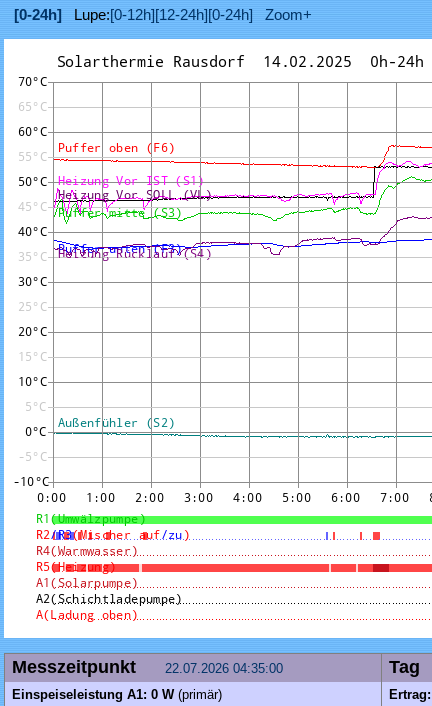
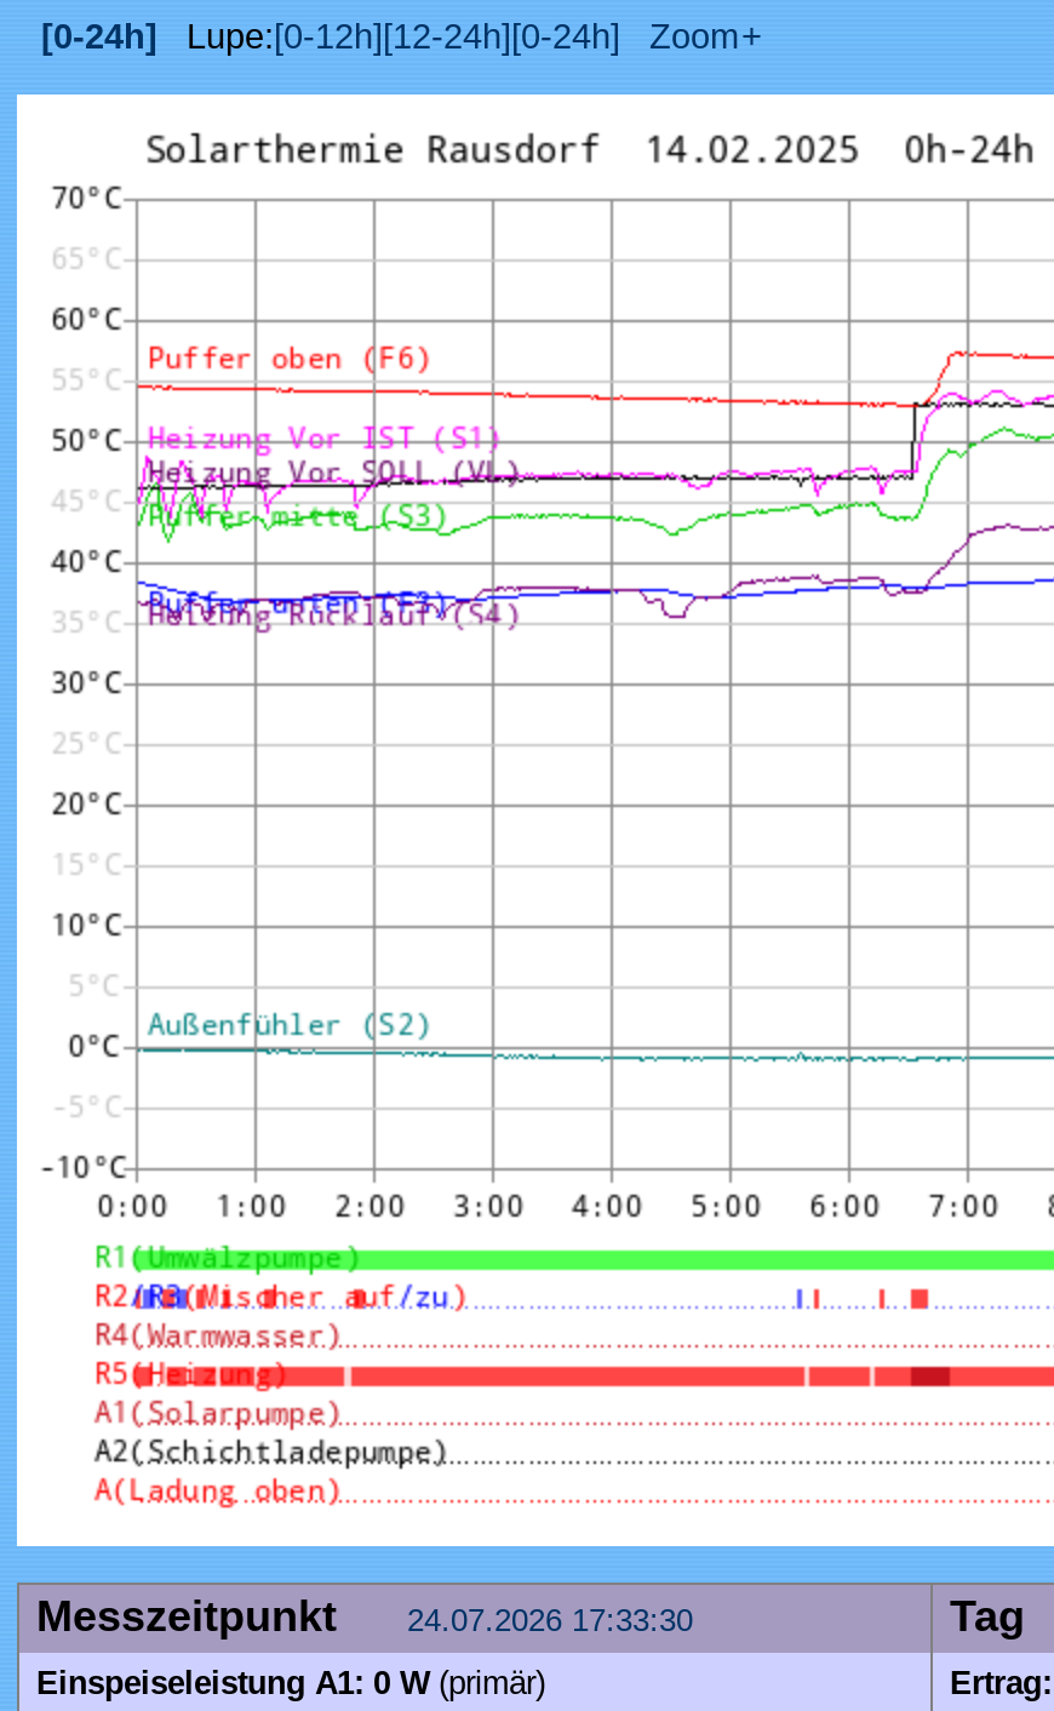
[12,657,287,677] Messzeitpunkt 22.07.2026 04:35:00 -> [36,1591,703,1640] Messzeitpunkt 24.07.2026 17:33:30

